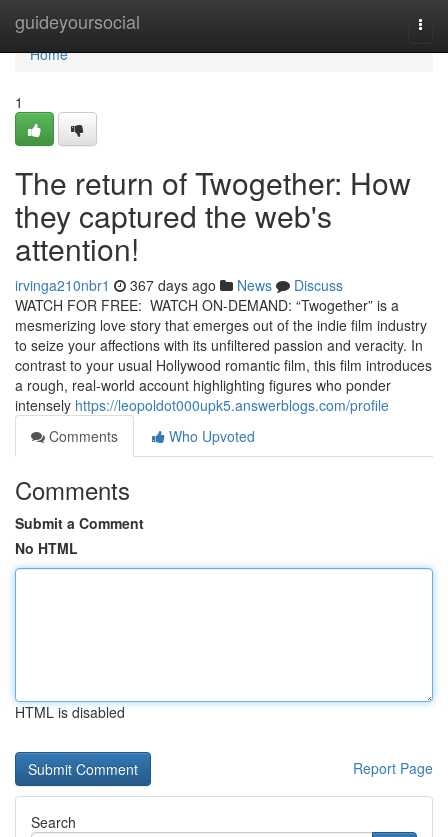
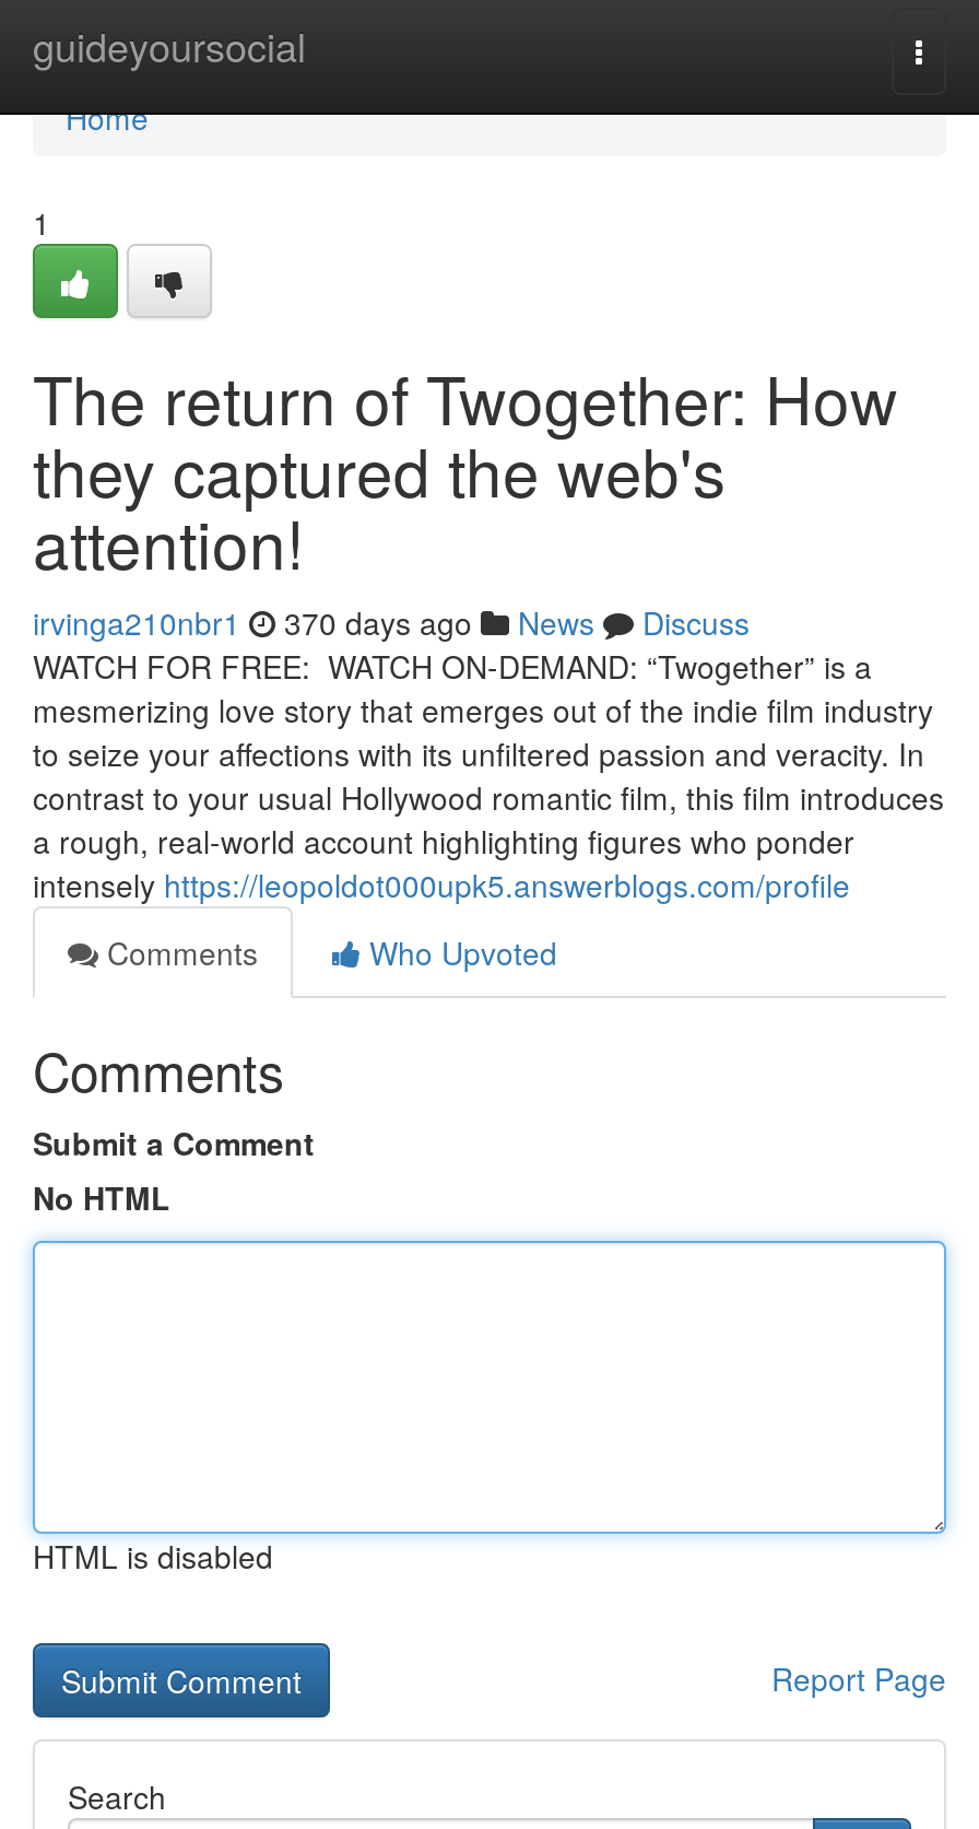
[15,275,343,295] irvinga210nbr1 367 days ago News Discuss -> [33,600,750,644] irvinga210nbr1 370 days ago News Discuss

